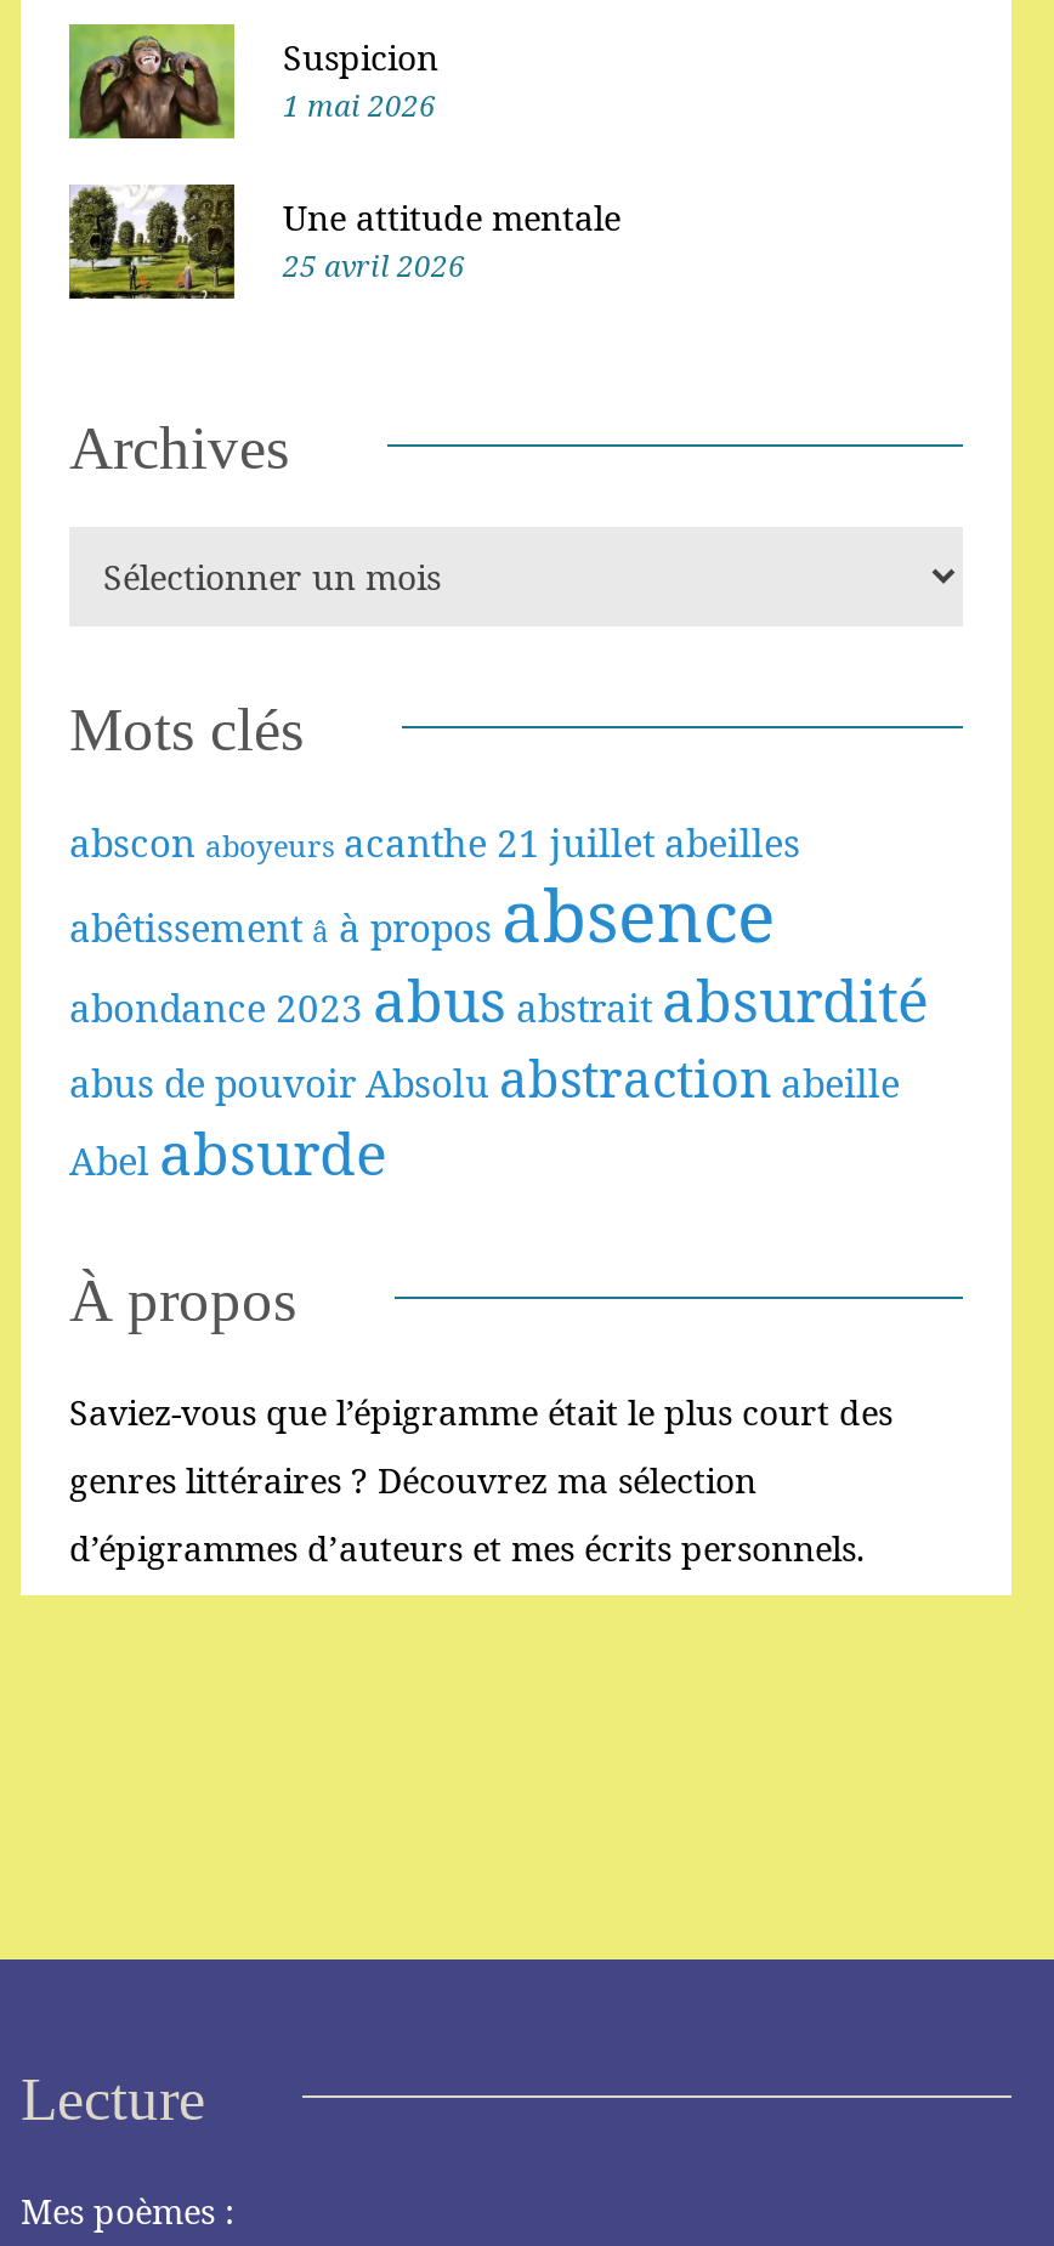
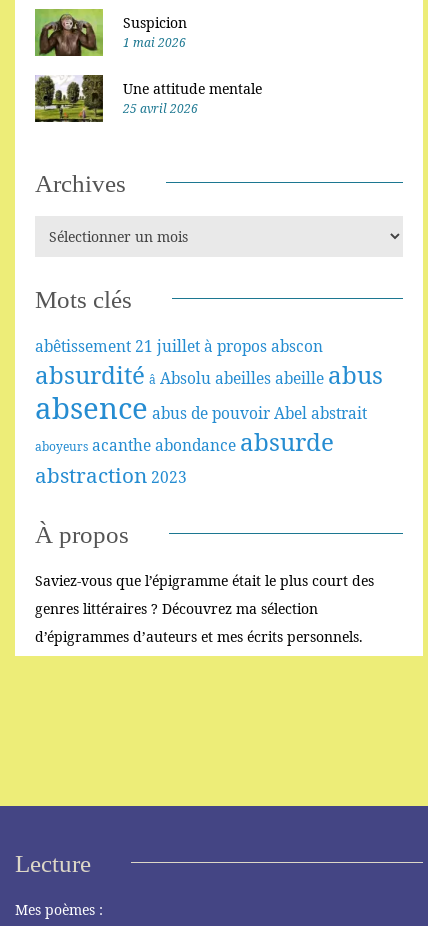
[69,817,929,1193] abscon aboyeurs acanthe 21 juillet abeilles | abêtissement â à propos absence | abondance 2023 abus abstrait absurdité | abus de pouvoir Absolu abstraction abeille | Abel absurde -> [35,335,383,489] abêtissement 21 juillet à propos abscon | absurdité â Absolu abeilles abeille abus | absence abus de pouvoir Abel abstrait | aboyeurs acanthe abondance absurde | abstraction 2023

